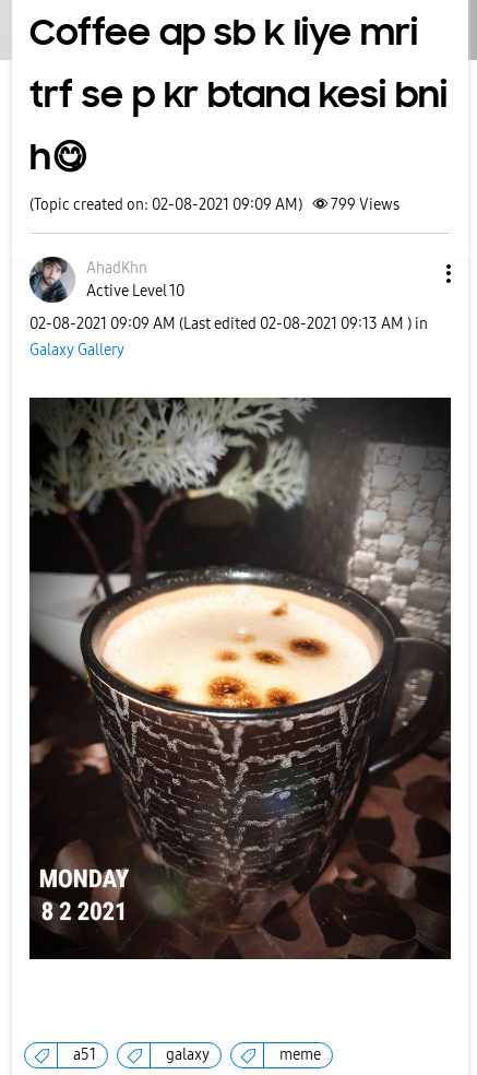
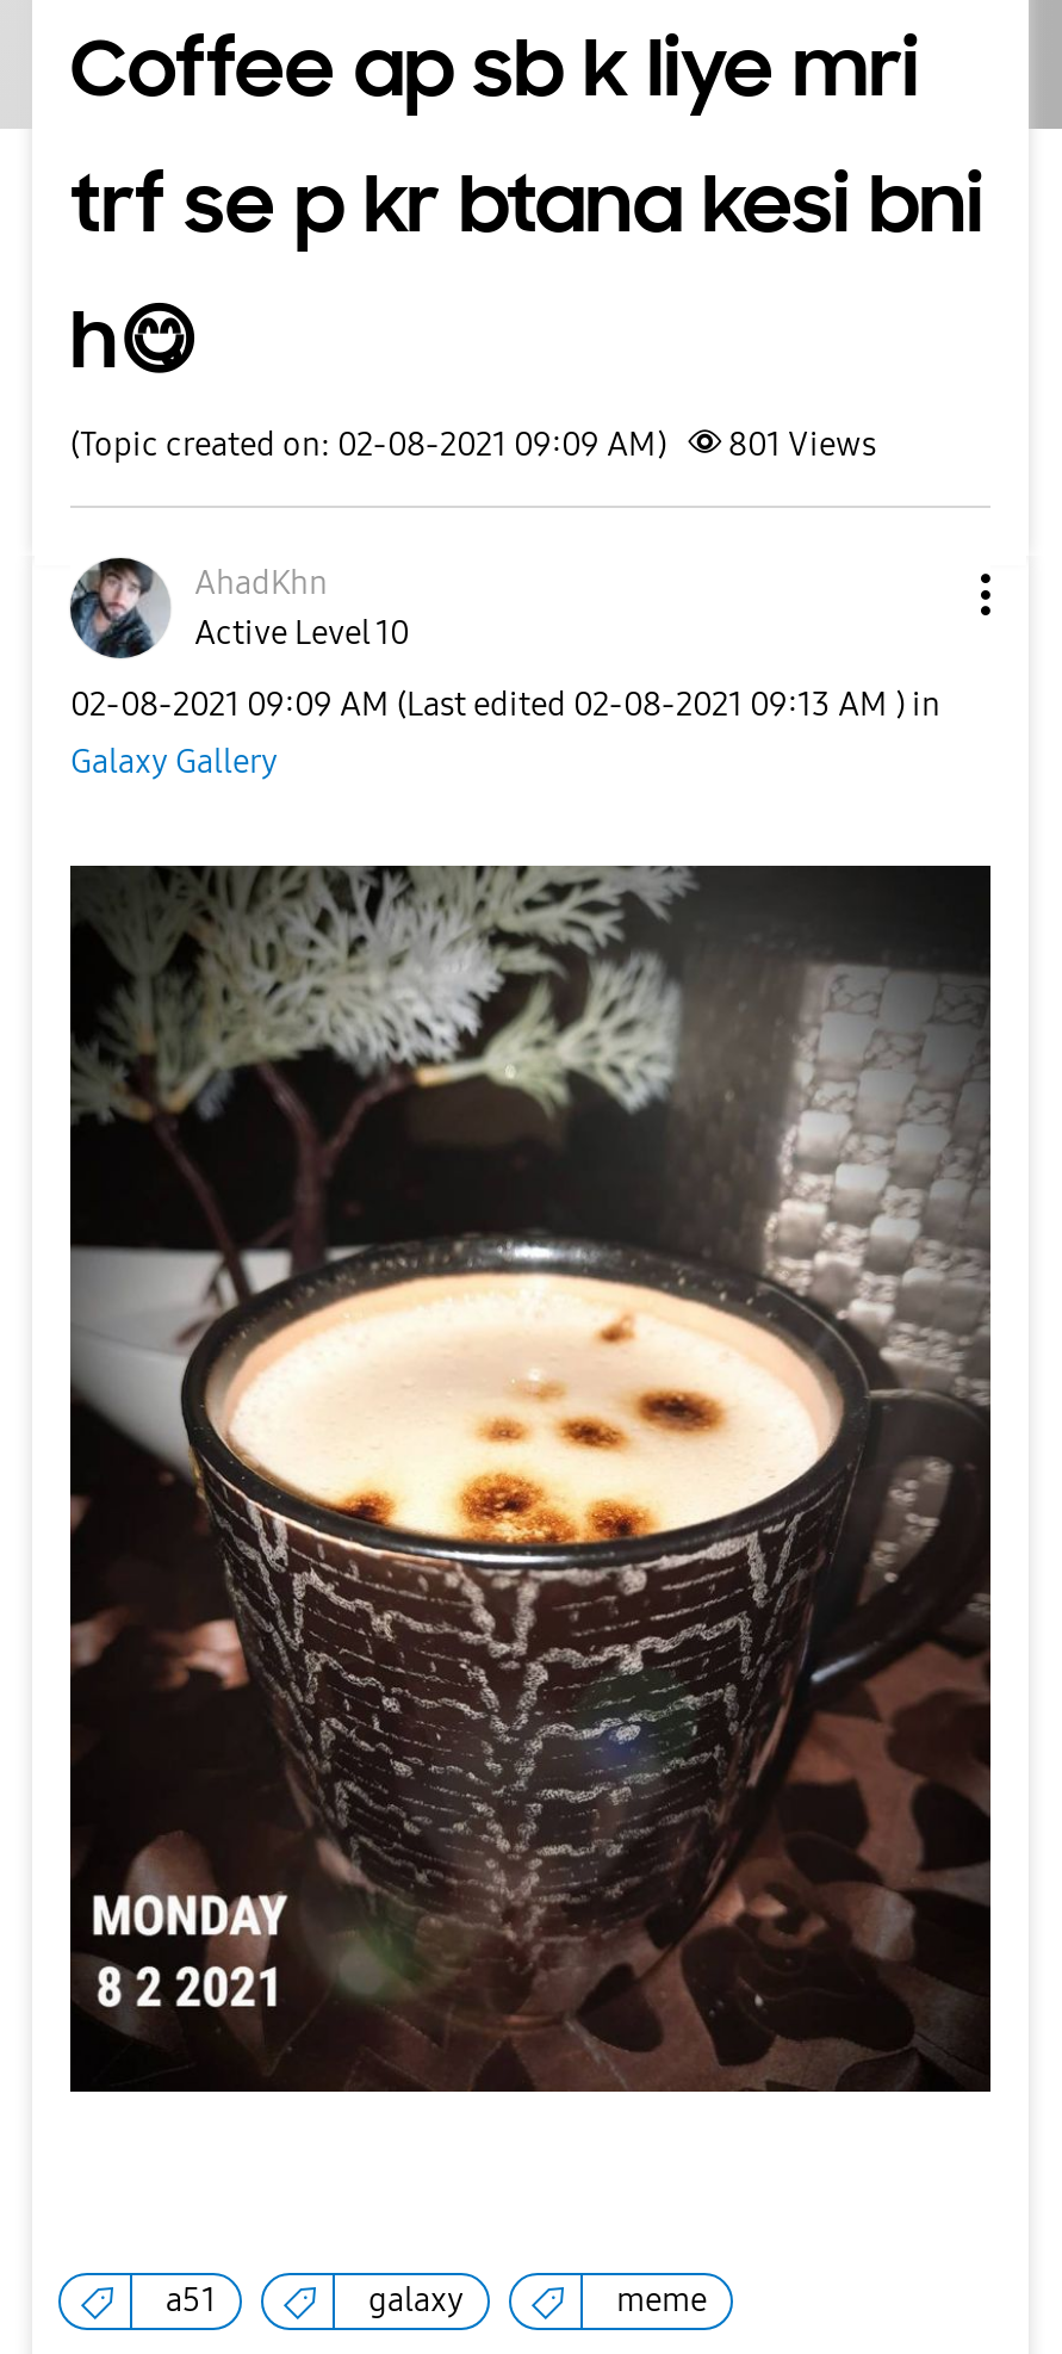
[29,196,400,214] (Topic created on: 02-08-2021 09:09 AM) 799 Views -> [70,425,876,465] (Topic created on: 02-08-2021 09:09 AM) 801 Views

